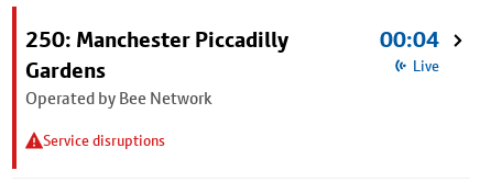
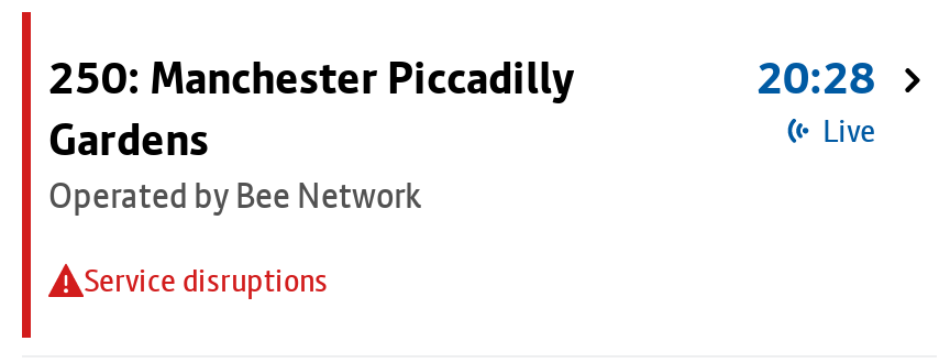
[380,26,439,53] 00:04 -> [757,52,875,105] 20:28

